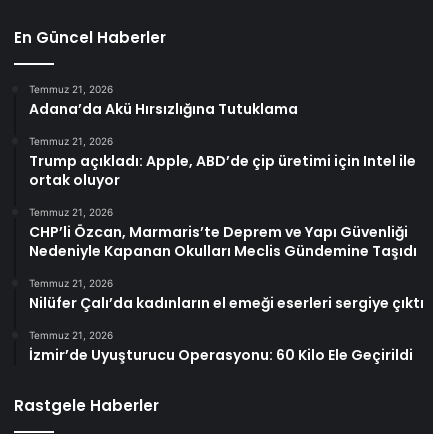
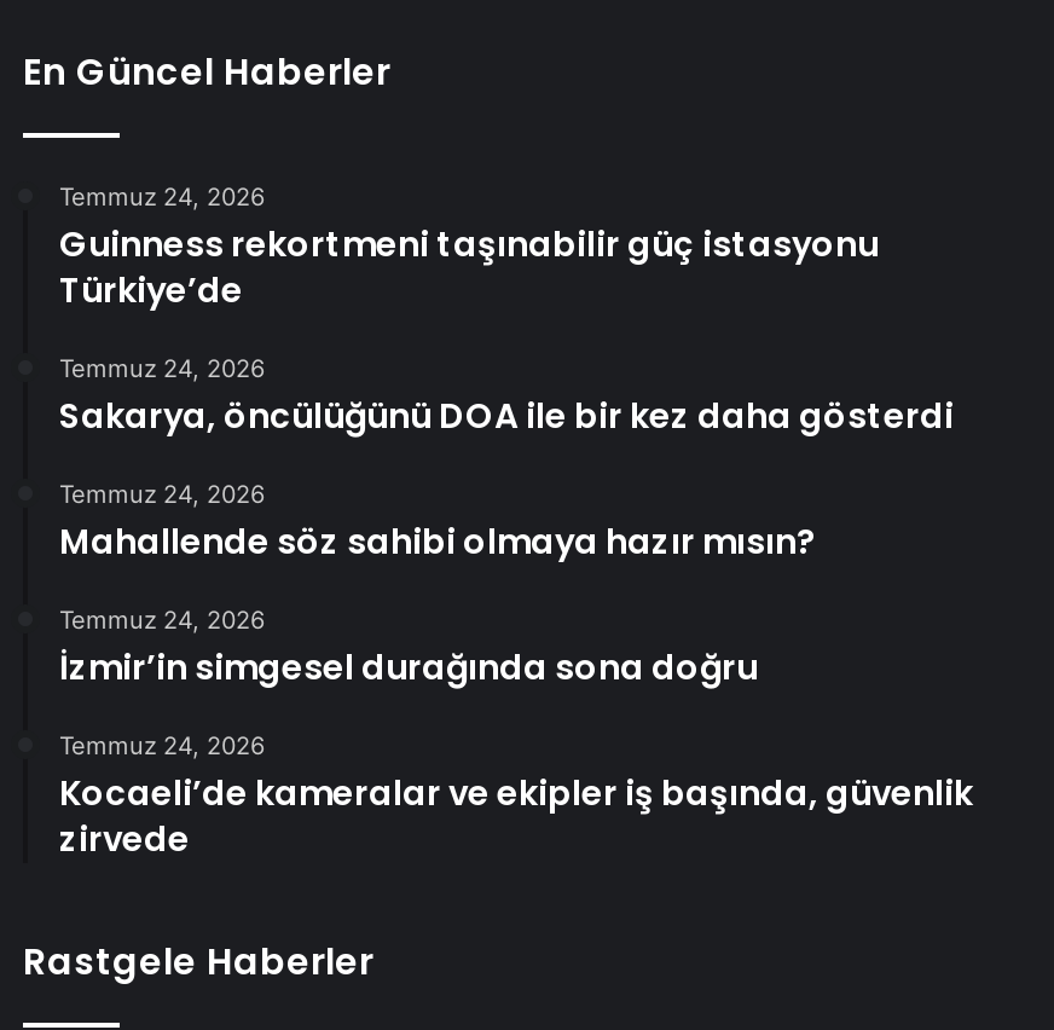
[29,83,298,119] Temmuz 21, 2026 | Adana’da Akü Hırsızlığına Tutuklama -> [59,182,879,315] Temmuz 24, 2026 | Guinness rekortmeni taşınabilir güç istasyonu | Türkiye’de
[29,135,416,190] Temmuz 21, 2026 | Trump açıkladı: Apple, ABD’de çip üretimi için Intel ile | ortak oluyor -> [59,353,954,440] Temmuz 24, 2026 | Sakarya, öncülüğünü DOA ile bir kez daha gösterdi
[29,206,417,261] Temmuz 21, 2026 | CHP’li Özcan, Marmaris’te Deprem ve Yapı Güvenliği | Nedeniyle Kapanan Okulları Meclis Gündemine Taşıdı -> [59,479,816,566] Temmuz 24, 2026 | Mahallende söz sahibi olmaya hazır mısın?
[29,277,424,313] Temmuz 21, 2026 | Nilüfer Çalı’da kadınların el emeği eserleri sergiye çıktı -> [59,605,758,692] Temmuz 24, 2026 | İzmir’in simgesel durağında sona doğru
[29,329,413,365] Temmuz 21, 2026 | İzmir’de Uyuşturucu Operasyonu: 60 Kilo Ele Geçirildi -> [59,730,973,863] Temmuz 24, 2026 | Kocaeli’de kameralar ve ekipler iş başında, güvenlik | zirvede

